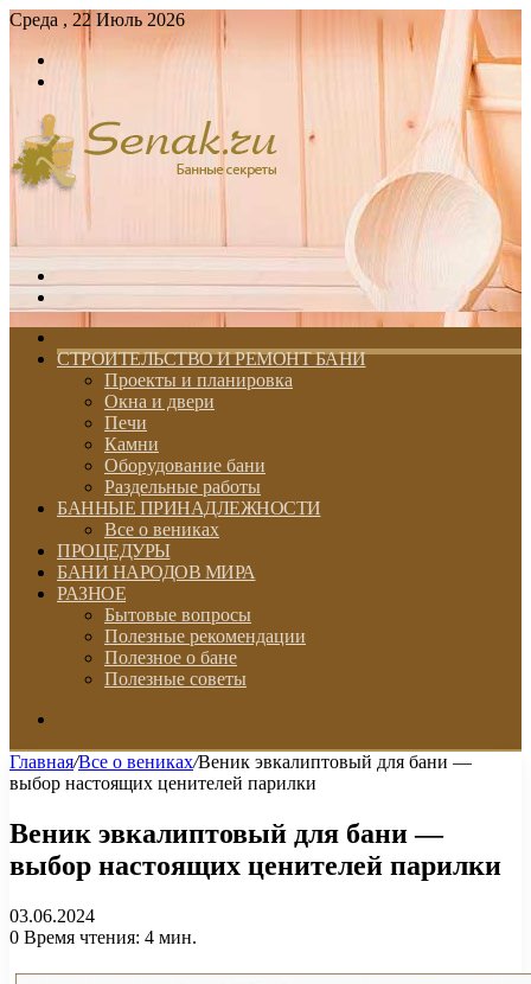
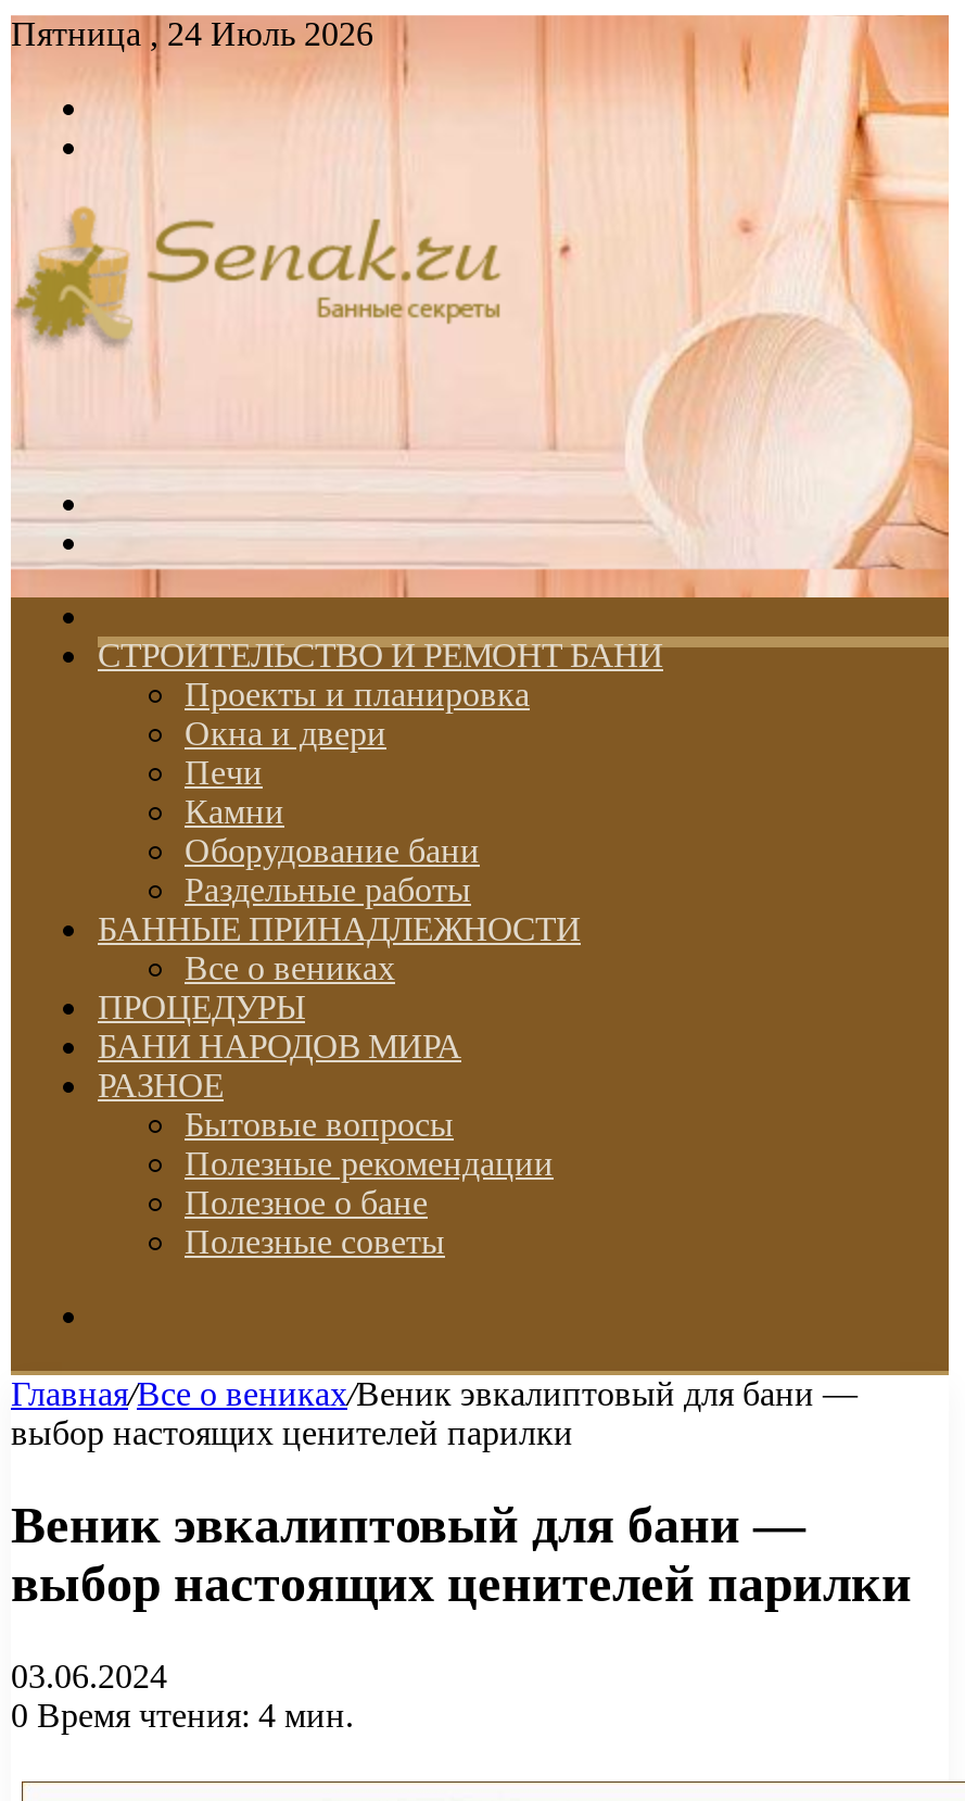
[9,9,185,30] Среда , 22 Июль 2026 -> [11,15,373,52] Пятница , 24 Июль 2026

